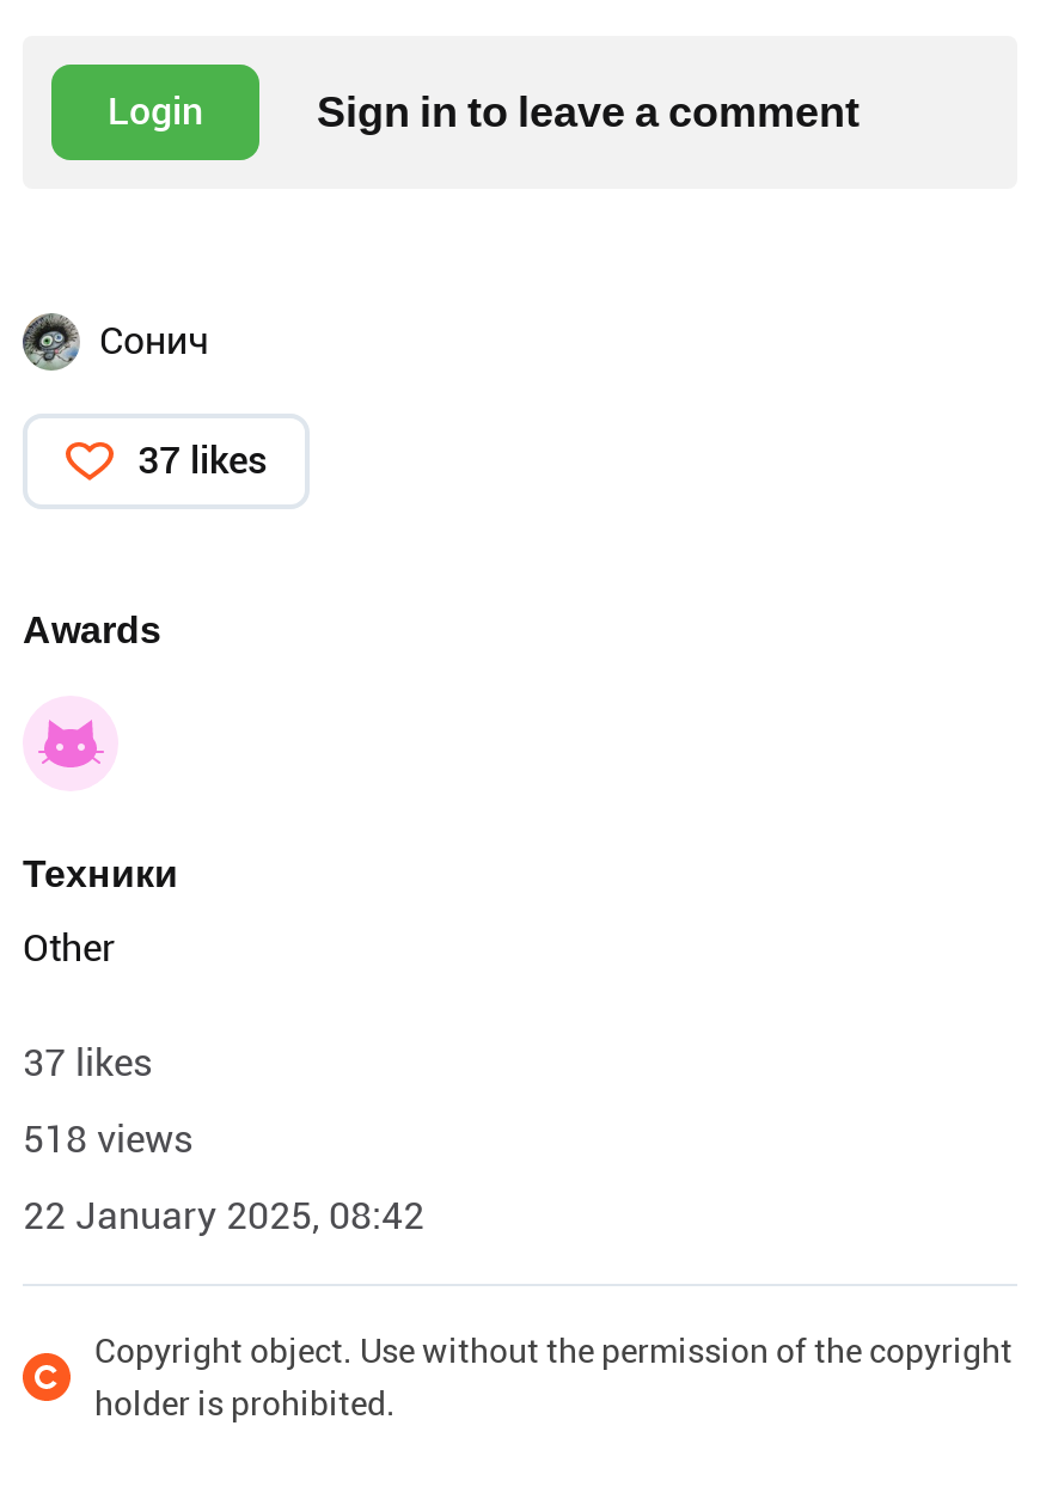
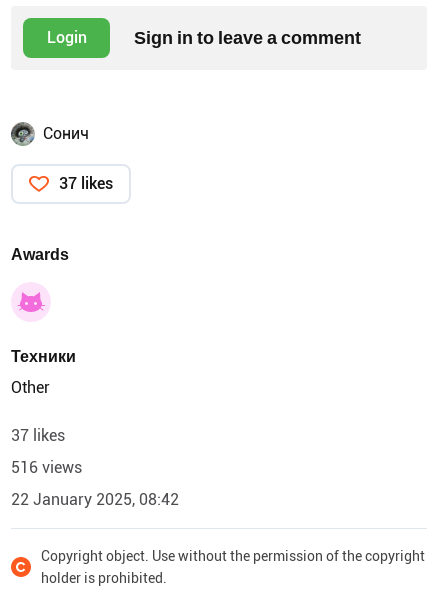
[23,1117,192,1162] 518 views -> [11,458,82,477] 516 views

